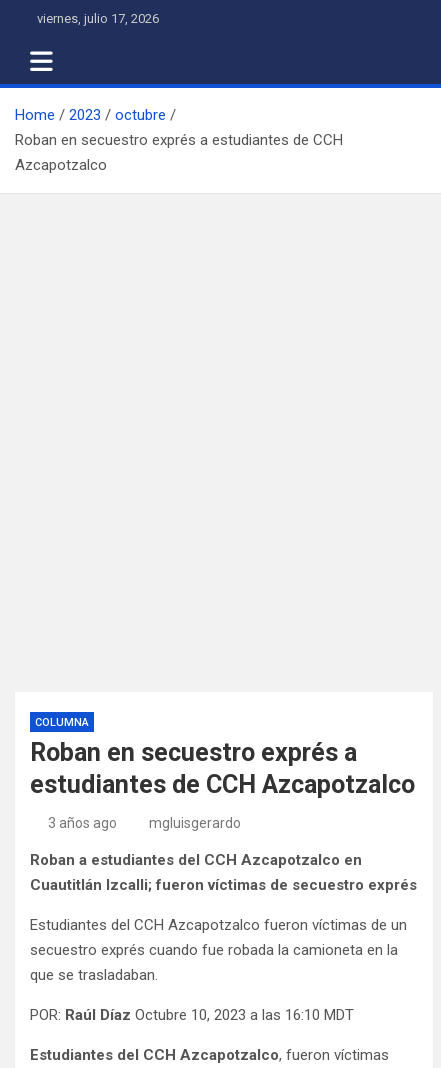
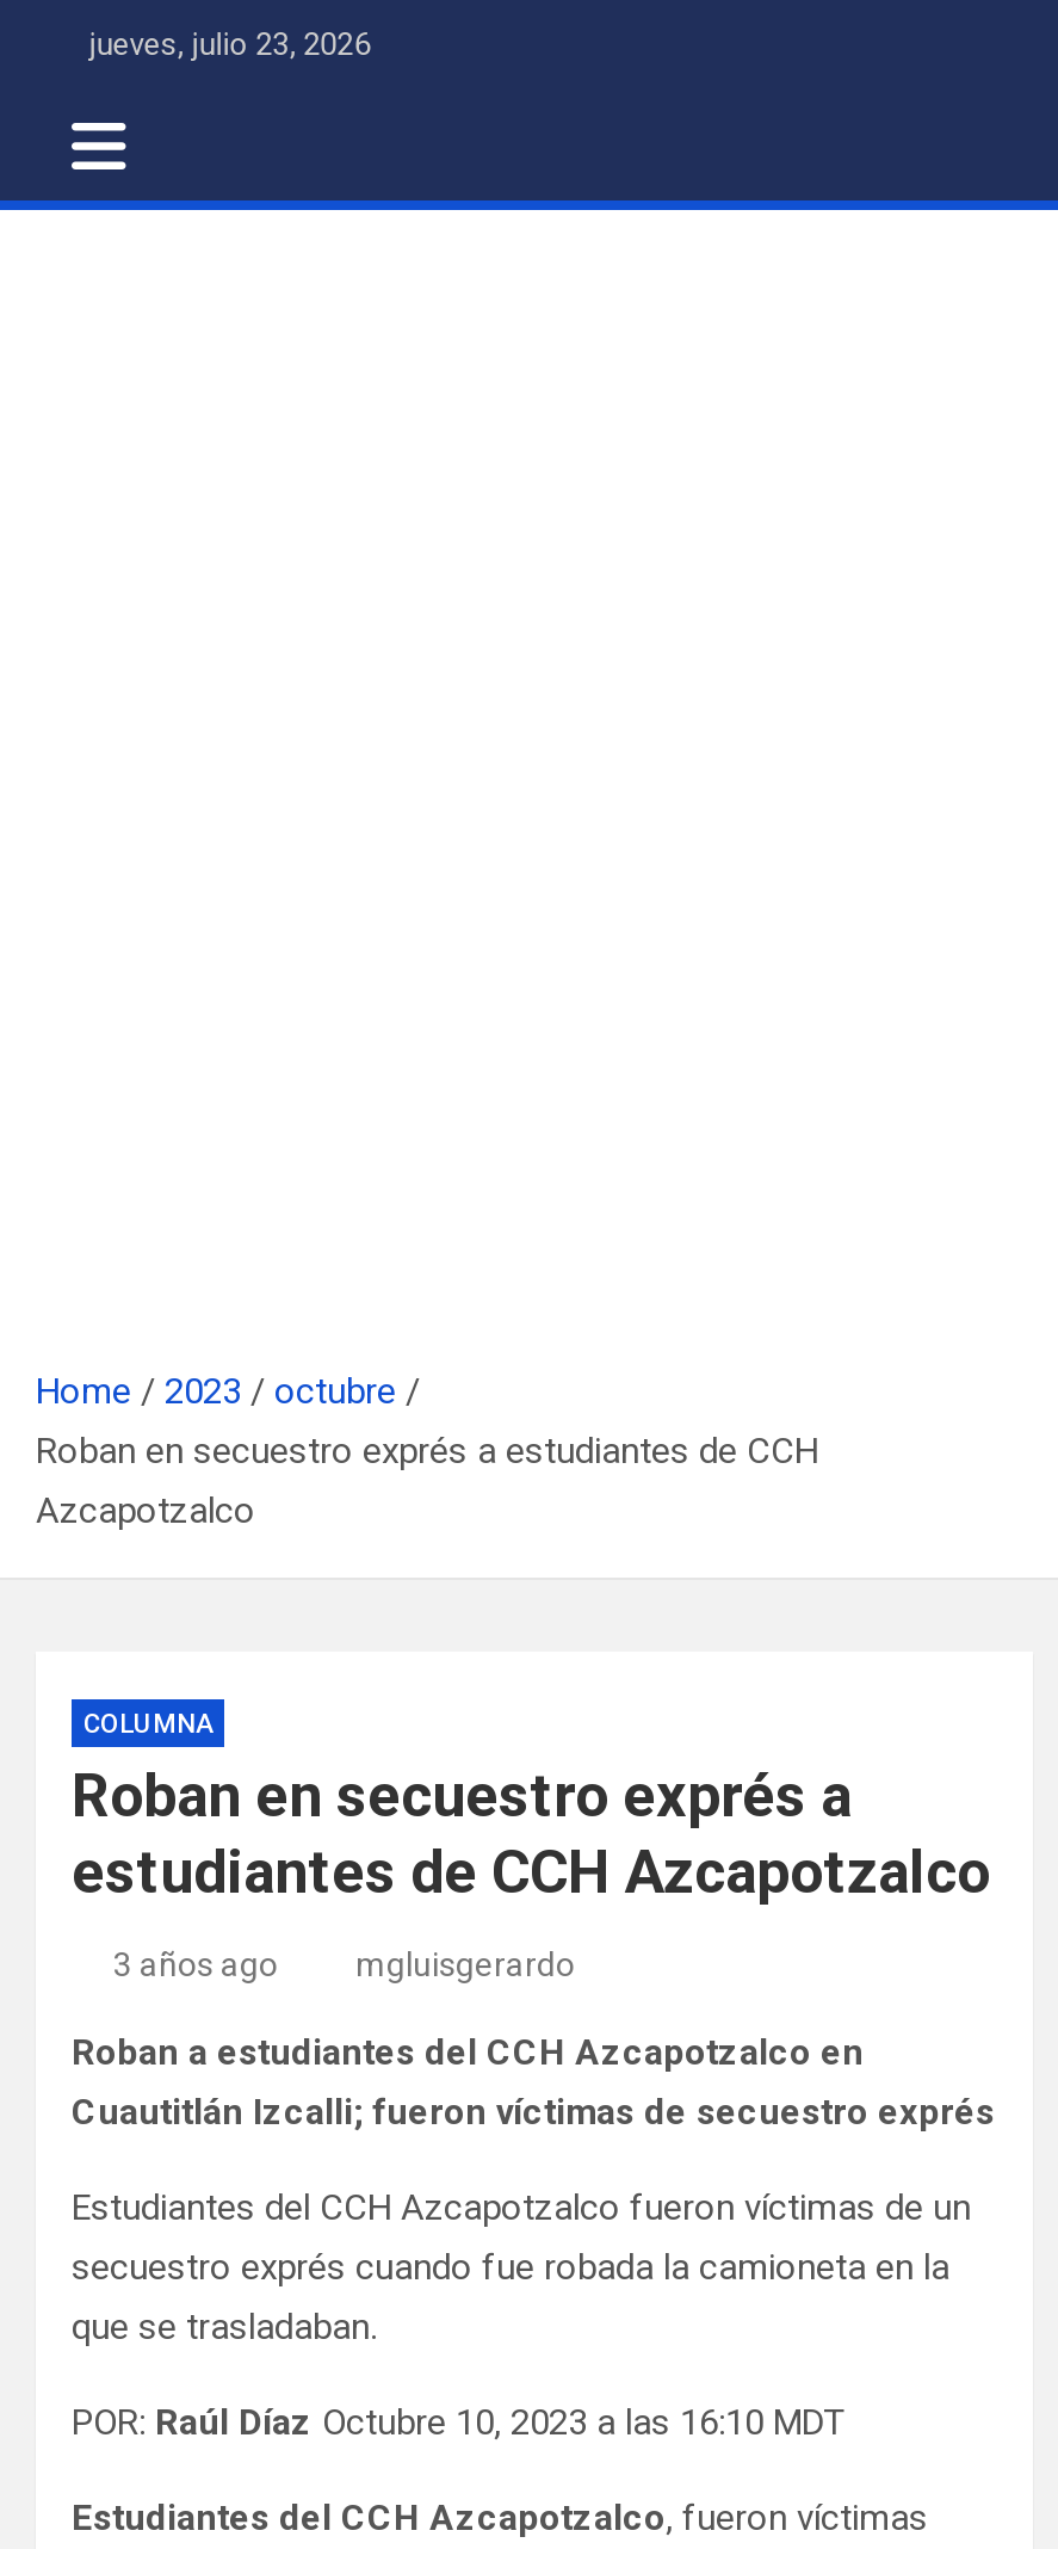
[31,11,159,26] viernes, julio 17, 2026 -> [74,26,370,62] jueves, julio 23, 2026
moved [15,106,343,174] -> [36,1370,818,1532]: Home | 2023 | octubre | Roban en secuestro exprés a estudiantes de CCH | Azcapotzalco

